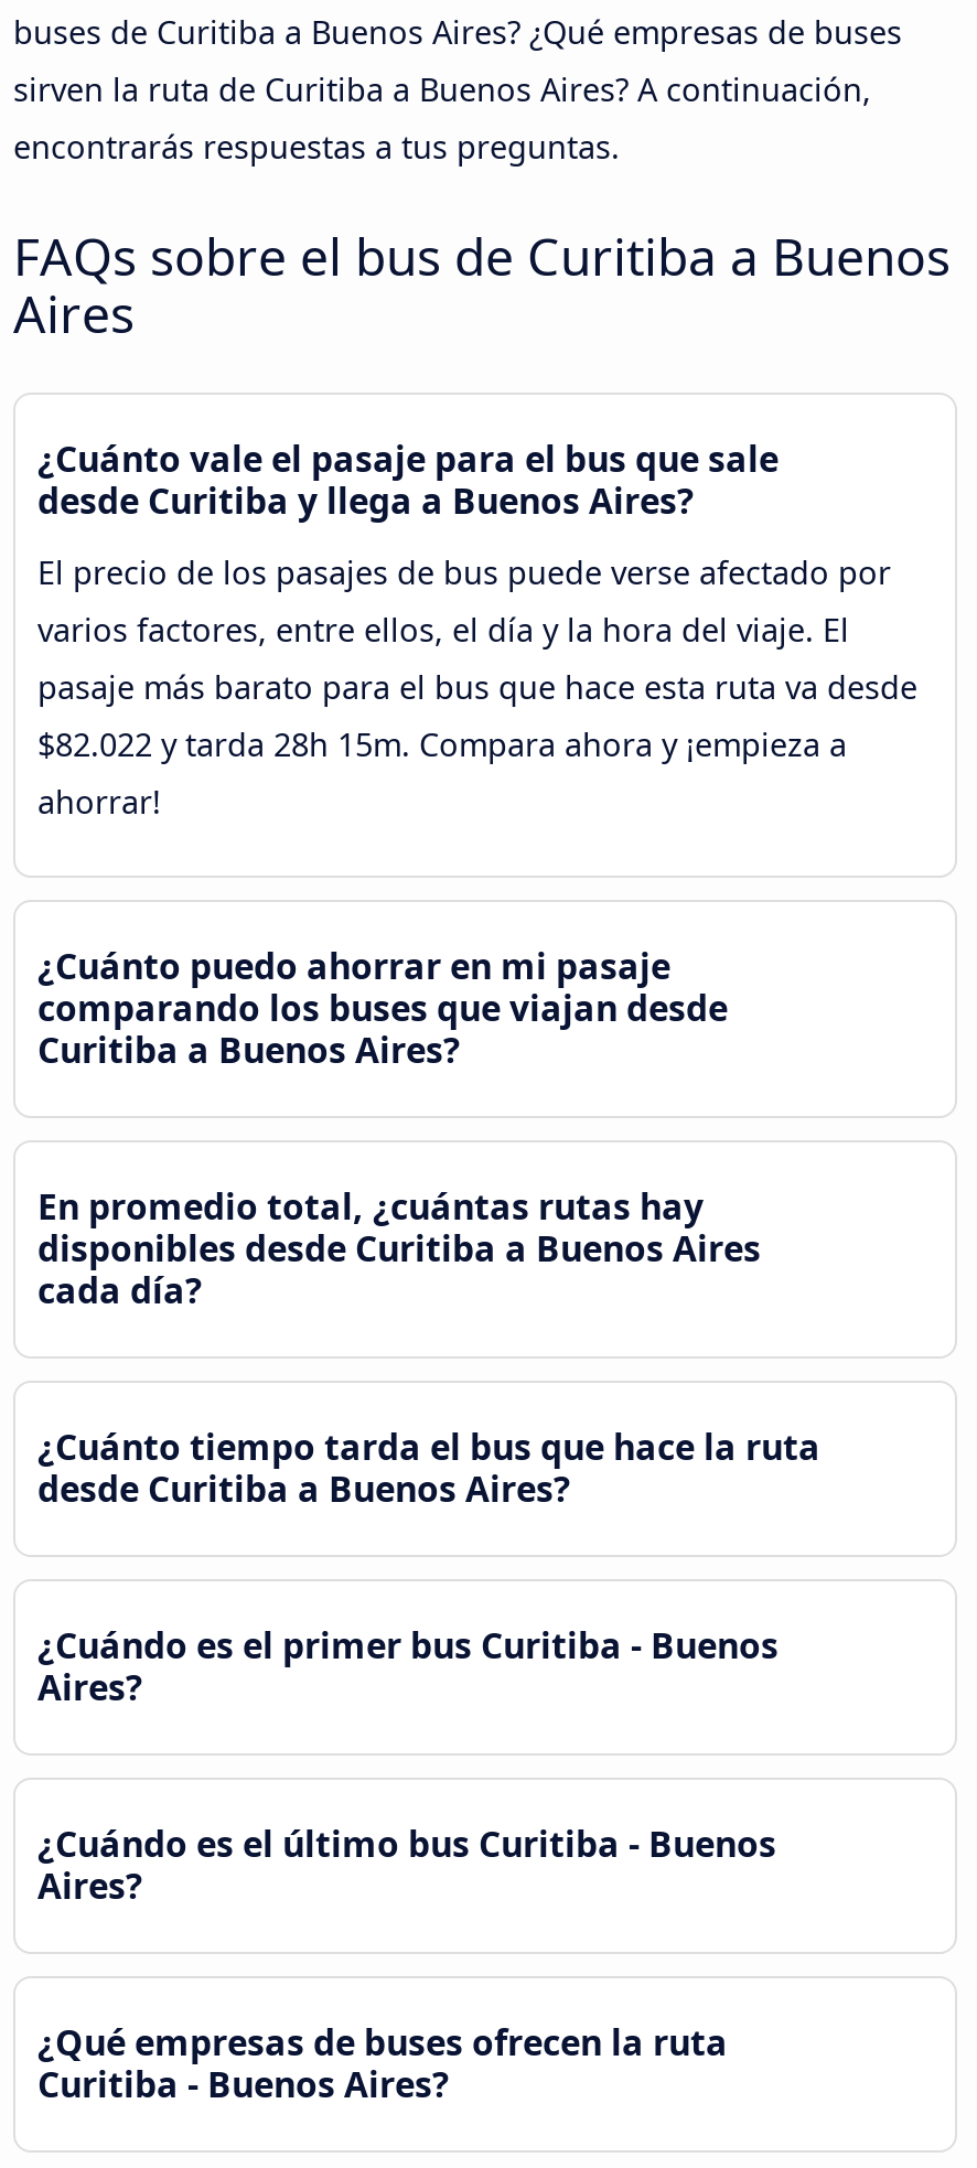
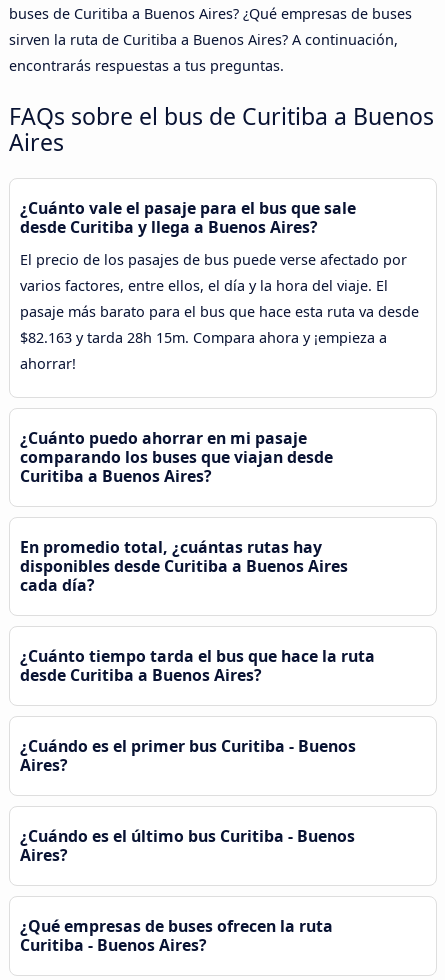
[37,722,847,764] $82.022 y tarda 28h 15m. Compara ahora y ¡empieza a -> [20,327,387,346] $82.163 y tarda 28h 15m. Compara ahora y ¡empieza a

